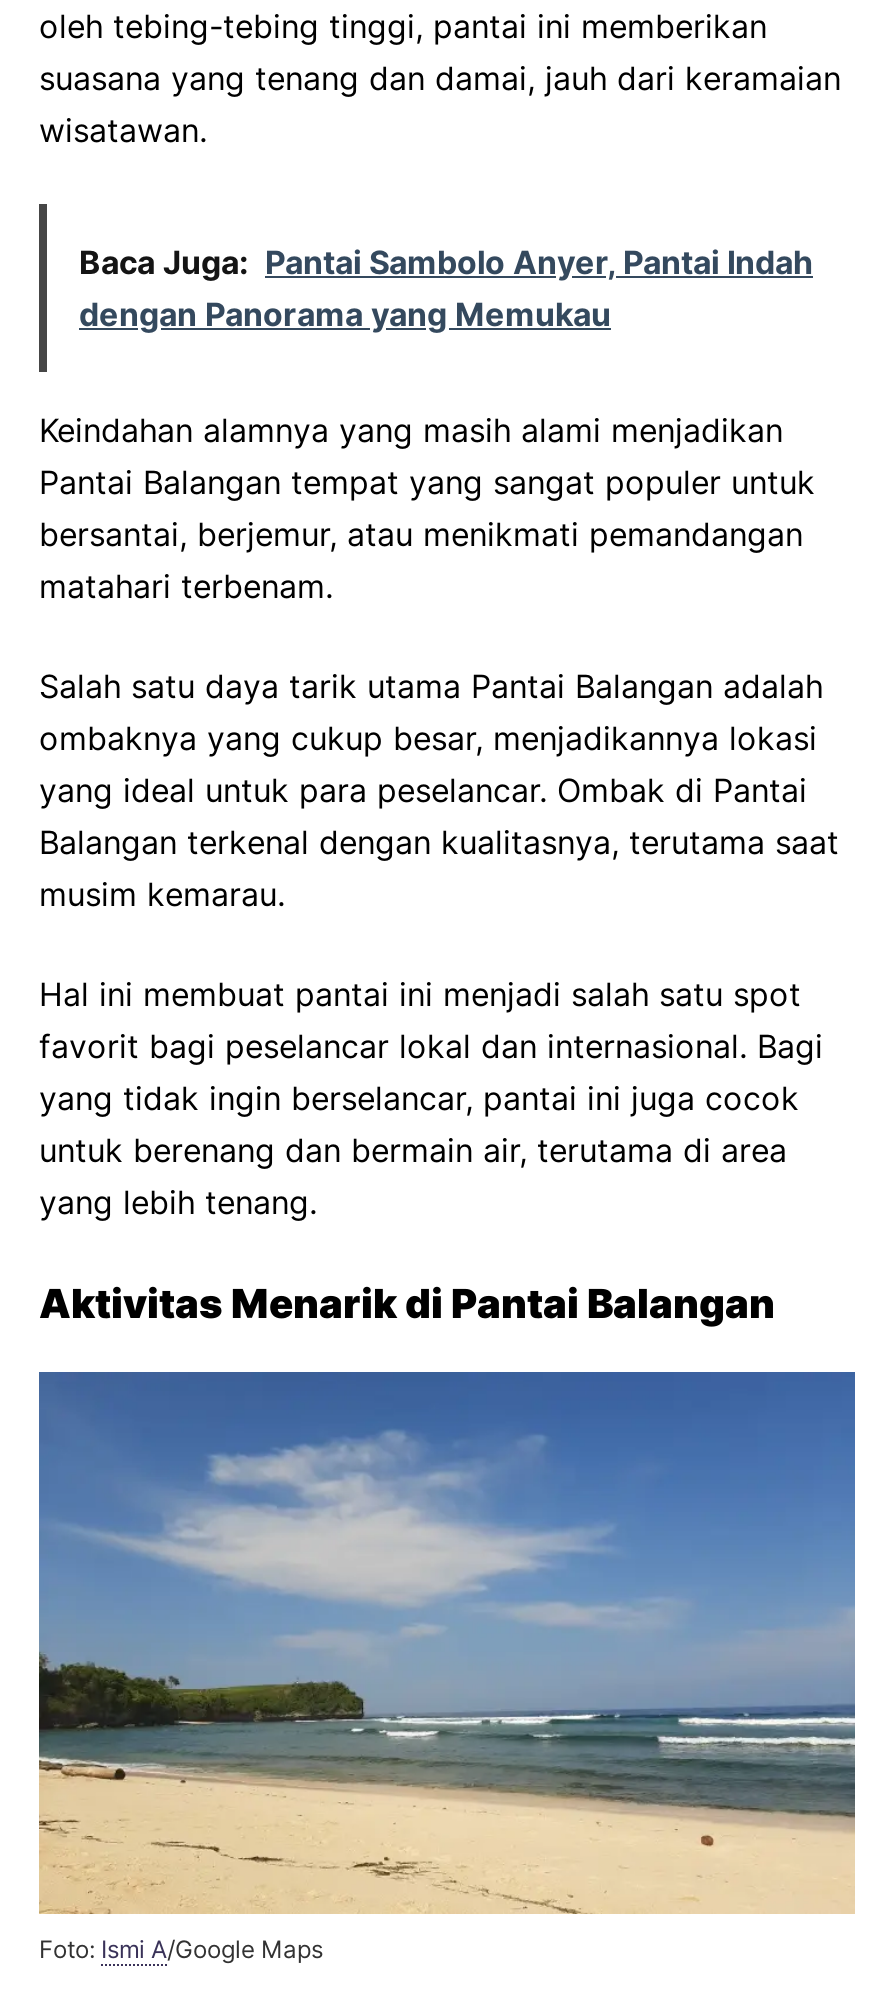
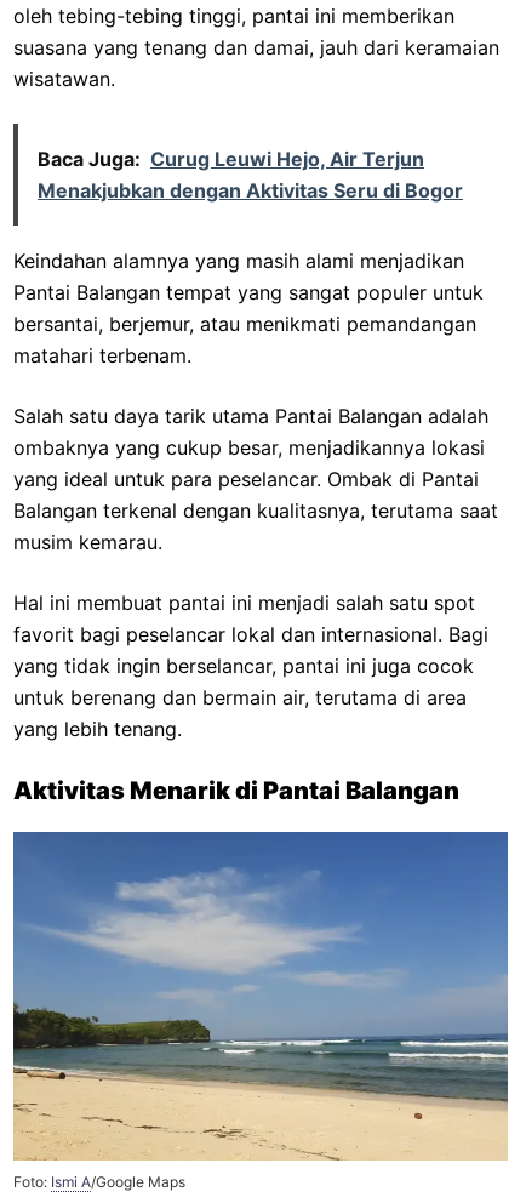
[79,242,813,334] Baca Juga: Pantai Sambolo Anyer, Pantai Indah | dengan Panorama yang Memukau -> [38,147,463,203] Baca Juga: Curug Leuwi Hejo, Air Terjun | Menakjubkan dengan Aktivitas Seru di Bogor

